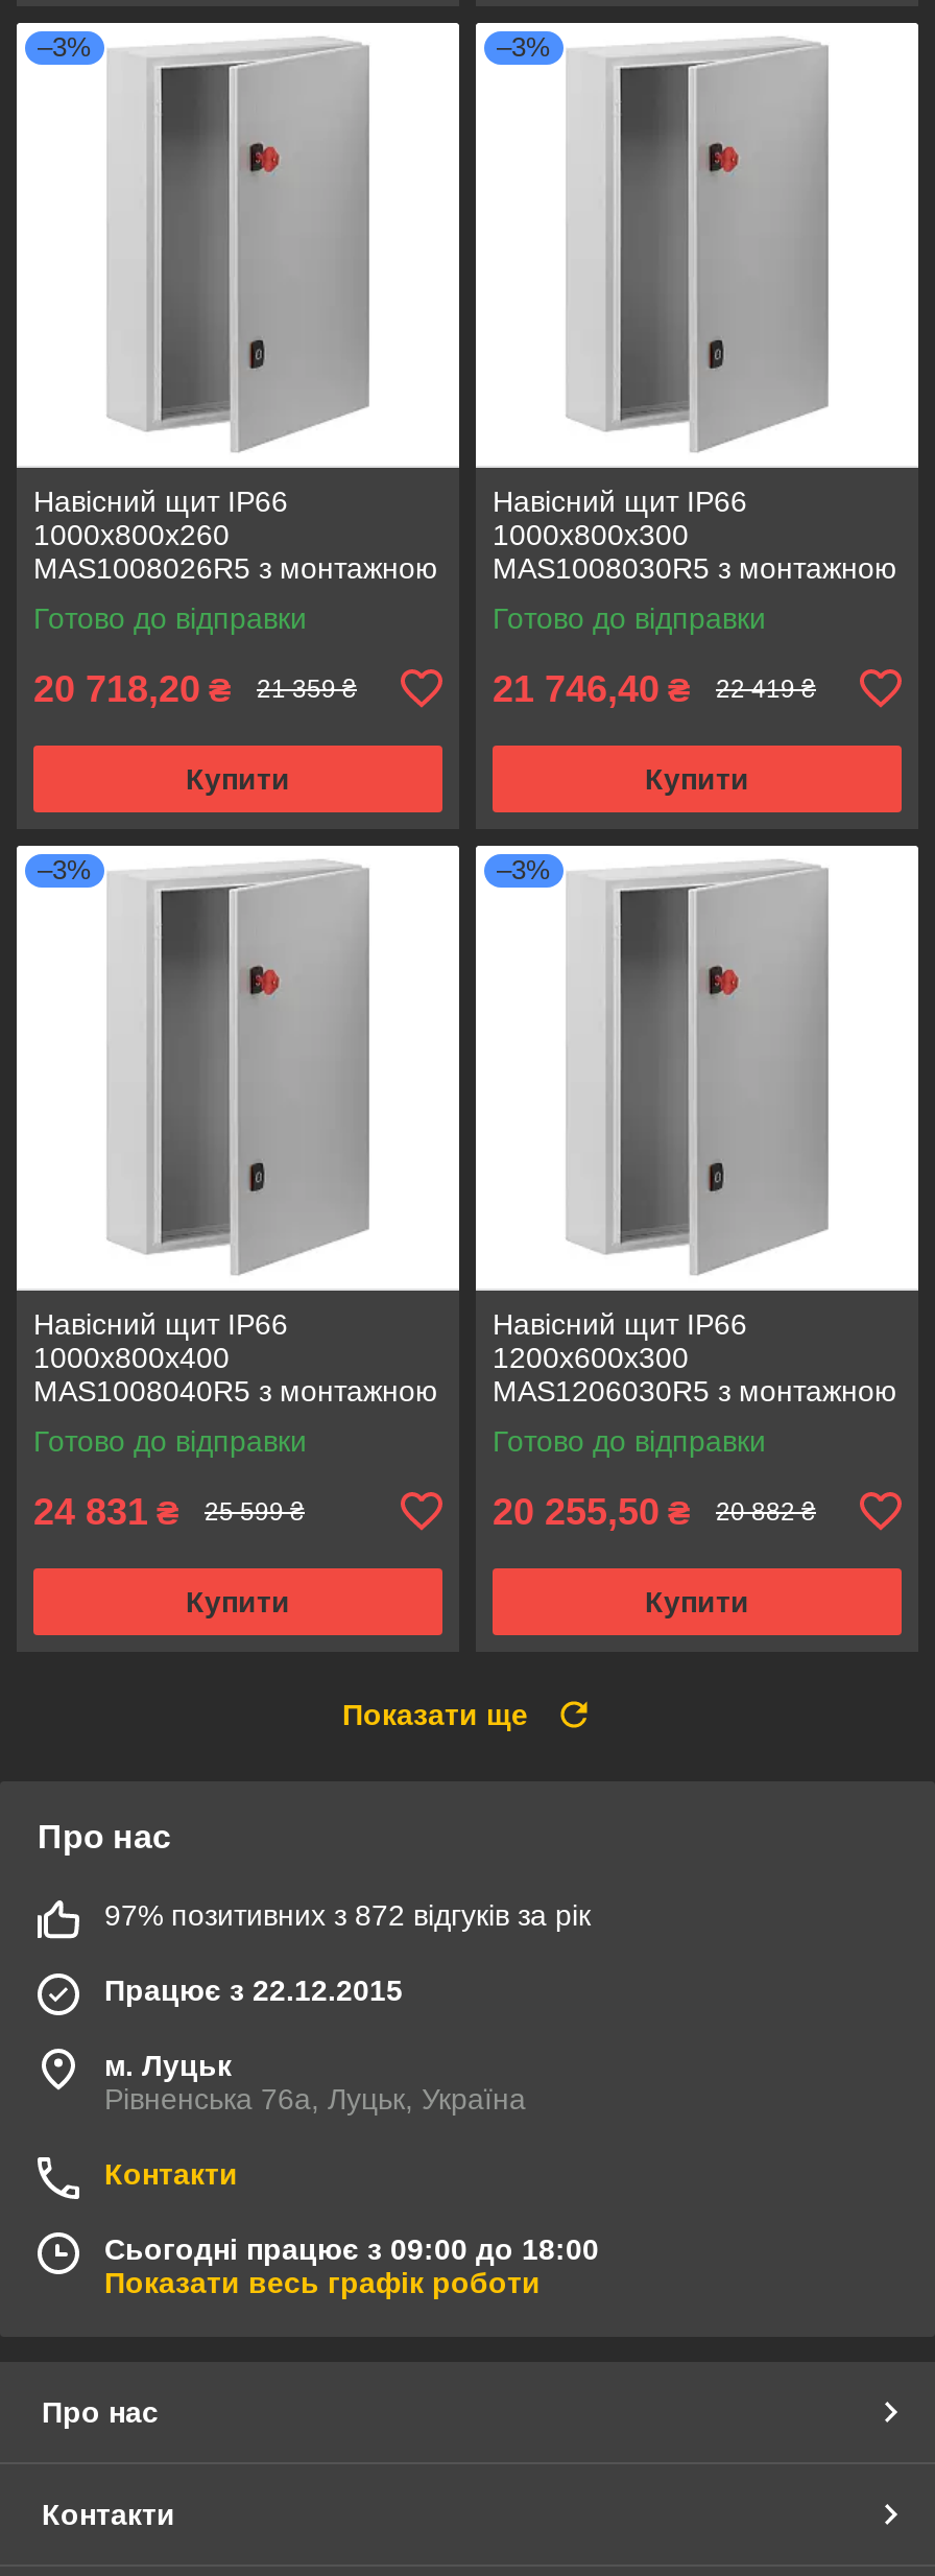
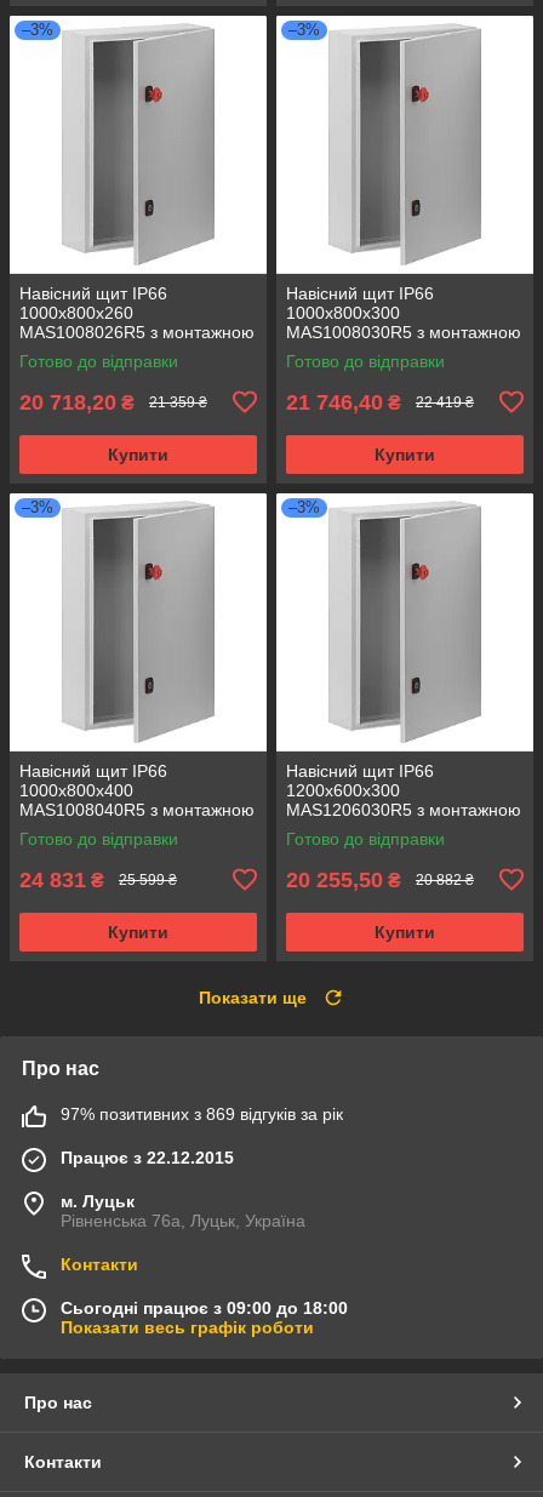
[104,1898,591,1931] 97% позитивних з 872 відгуків за рік -> [61,1104,343,1123] 97% позитивних з 869 відгуків за рік

